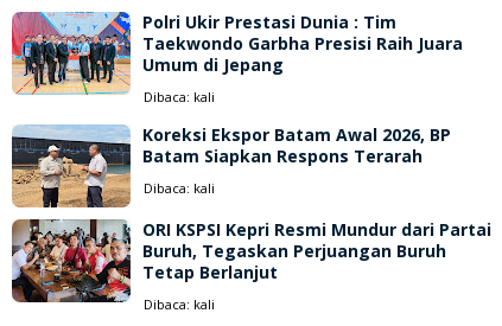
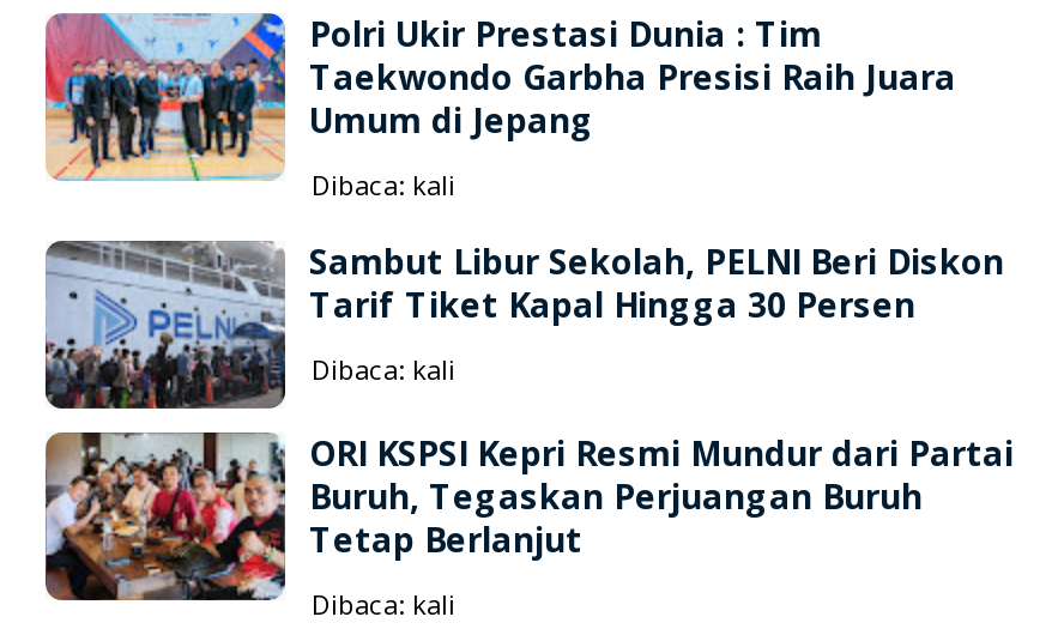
[11,123,451,209] [image] | Koreksi Ekspor Batam Awal 2026, BP | Batam Siapkan Respons Terarah -> [43,238,1004,411] [image] | Sambut Libur Sekolah, PELNI Beri Diskon | Tarif Tiket Kapal Hingga 30 Persen

